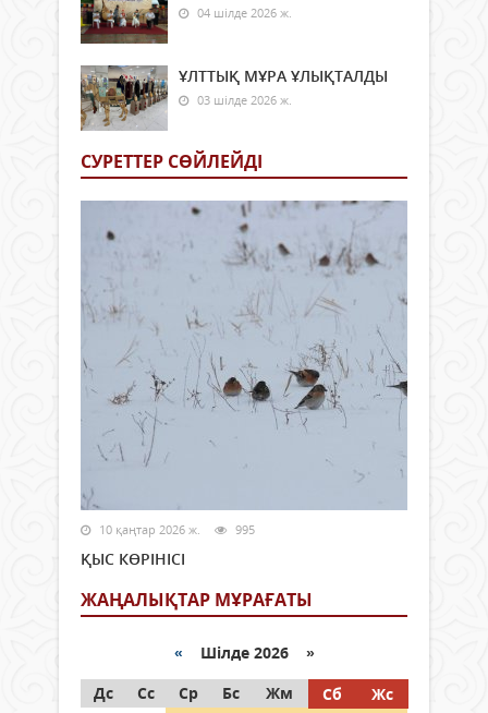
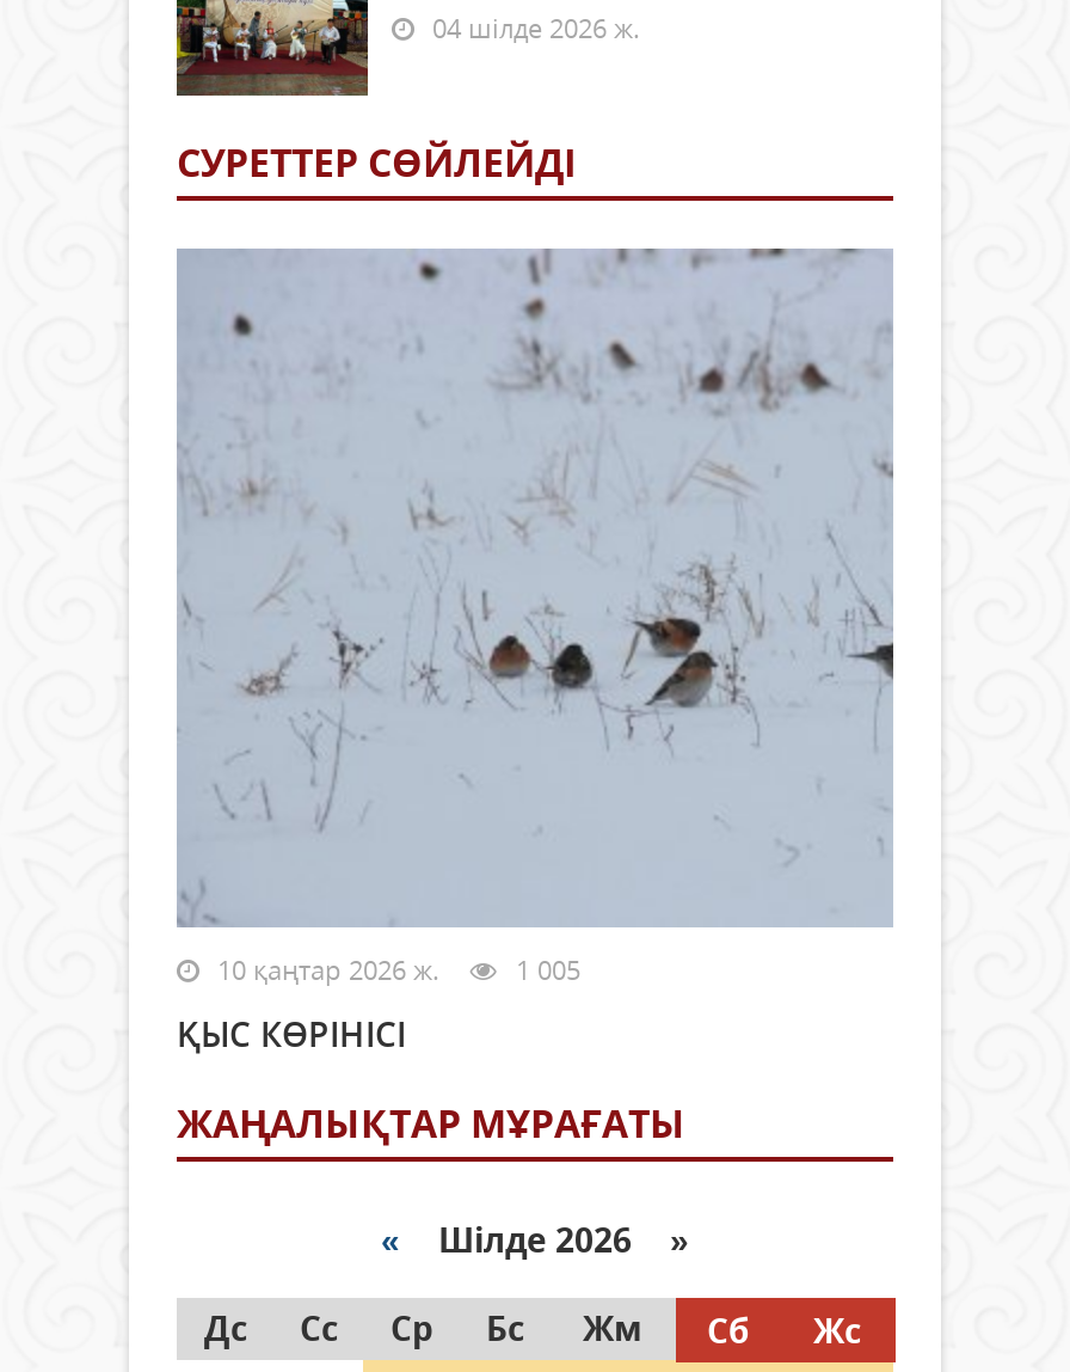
[80,64,388,130] [image] | ҰЛТТЫҚ МҰРА ҰЛЫҚТАЛДЫ | 03 шілде 2026 ж. -> none
[96,521,255,537] 10 қаңтар 2026 ж. 995 -> [210,951,580,986] 10 қаңтар 2026 ж. 1 005

